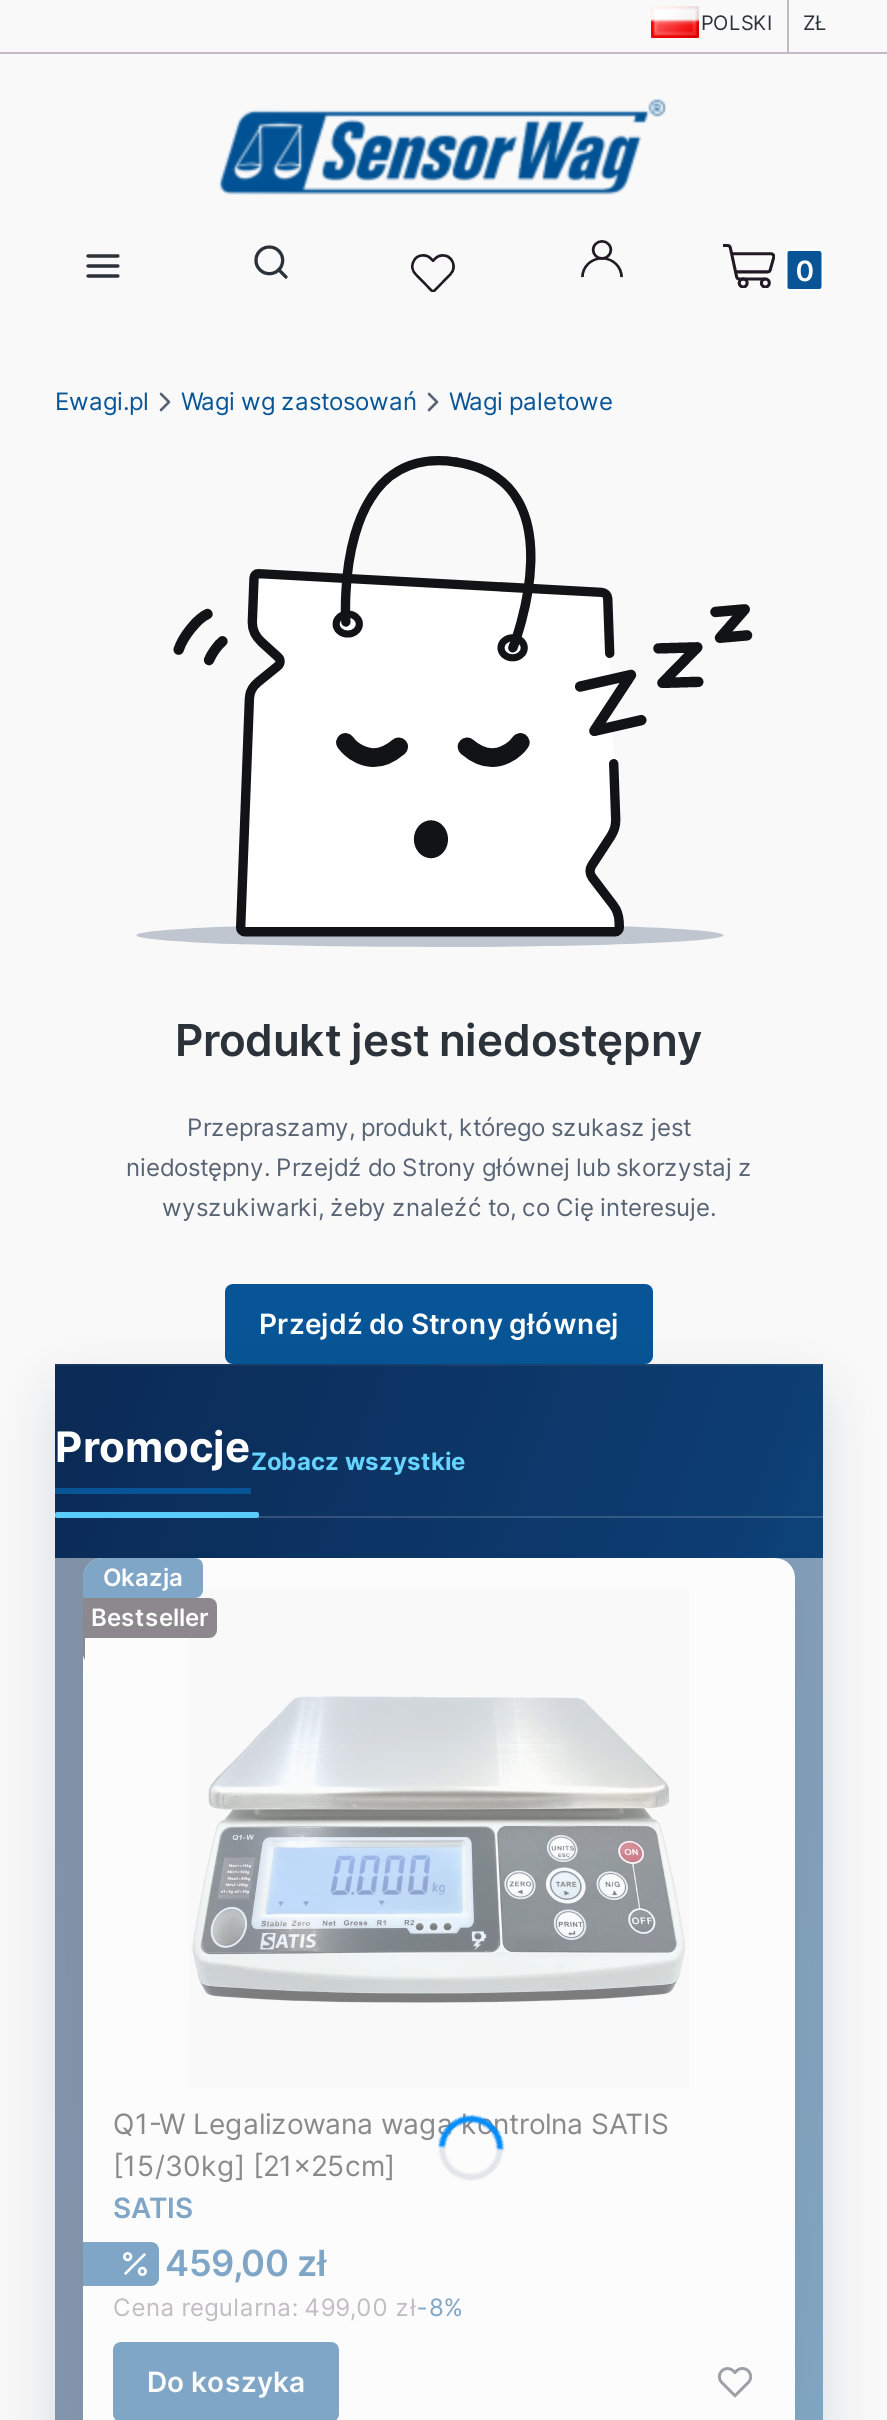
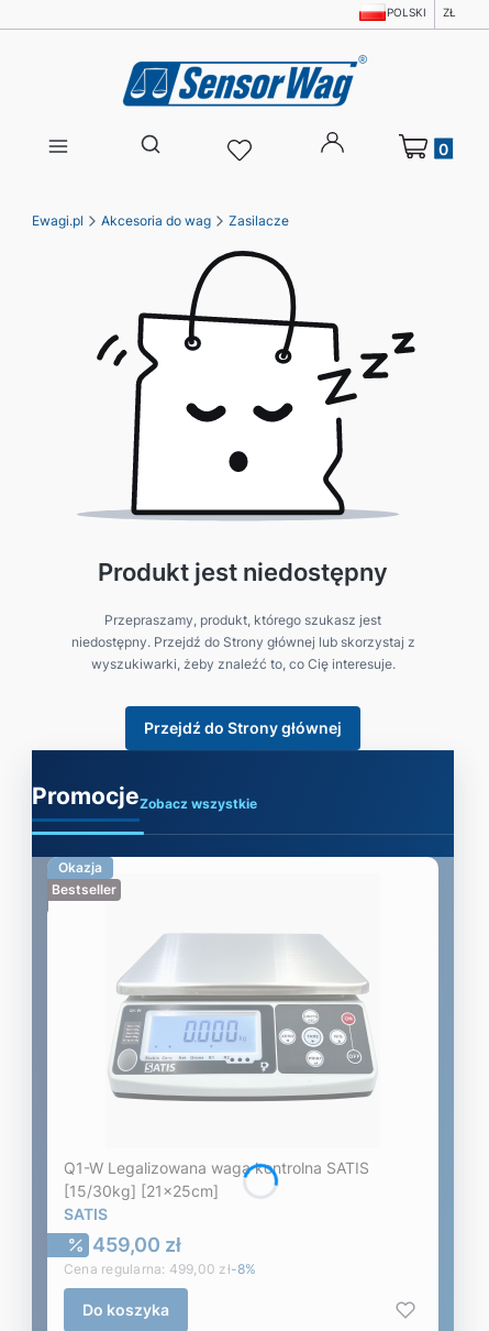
[181,386,613,416] Wagi wg zastosowań | Wagi paletowe -> [101,212,289,229] Akcesoria do wag | Zasilacze

